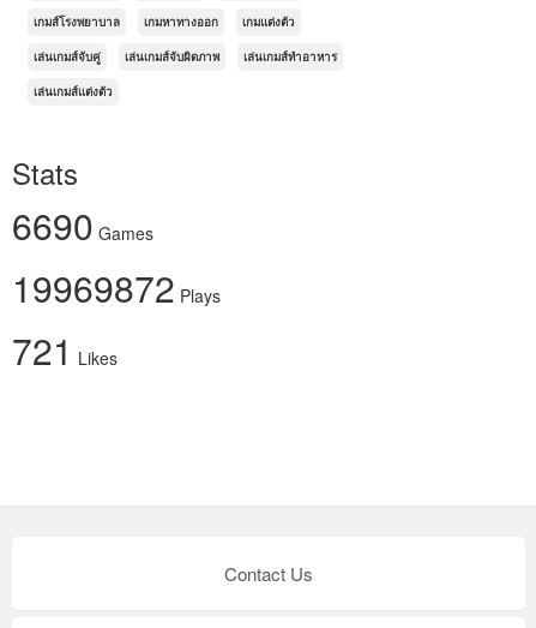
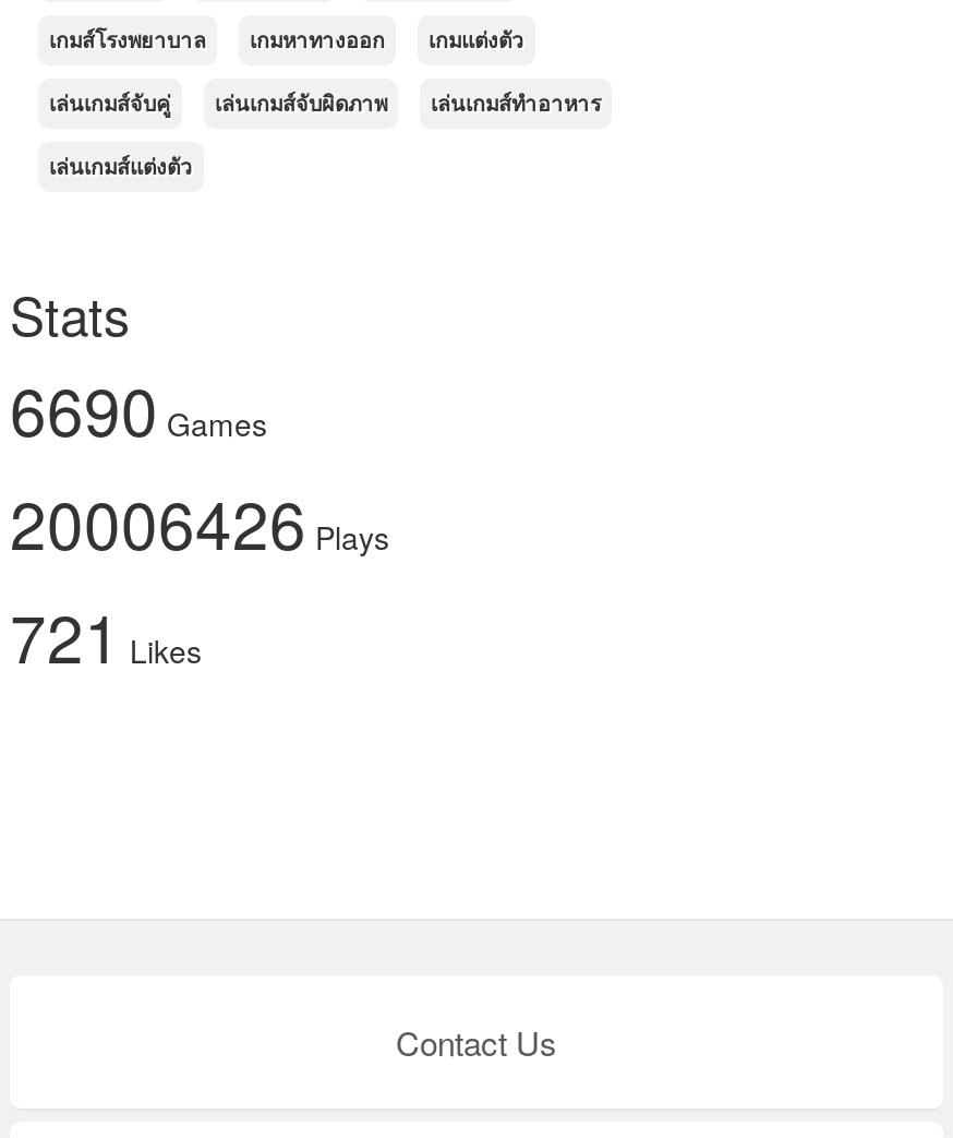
[12,262,221,313] 19969872Plays -> [10,476,389,570] 20006426Plays

